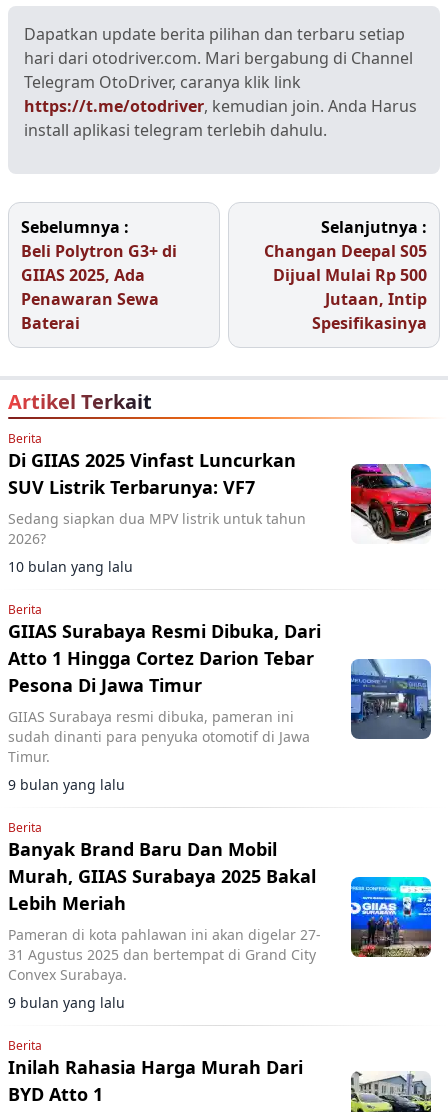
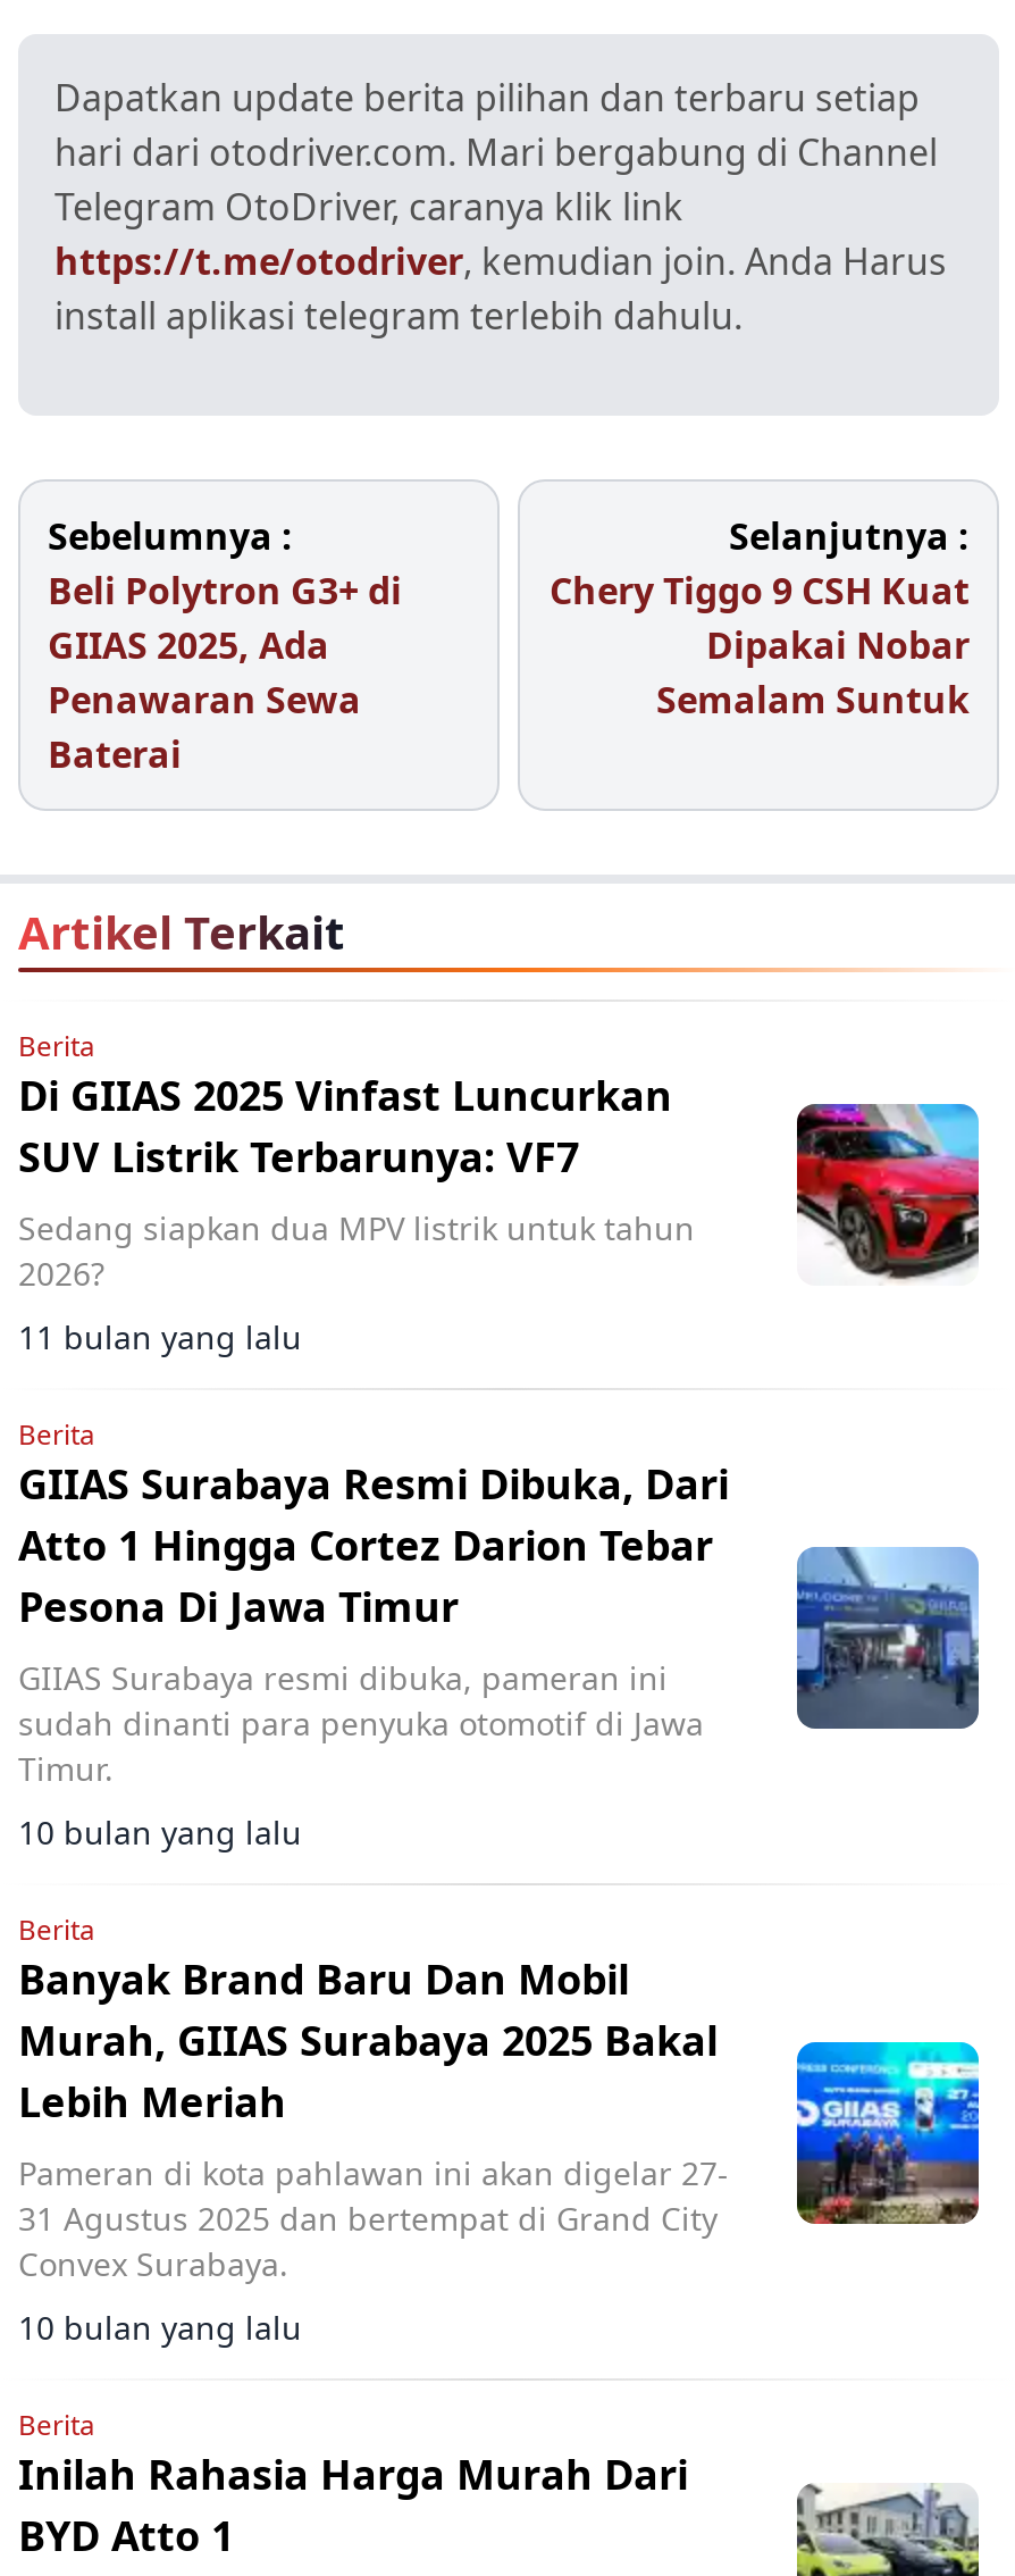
[264,240,427,334] Changan Deepal S05 | Dijual Mulai Rp 500 | Jutaan, Intip | Spesifikasinya -> [550,566,970,725] Chery Tiggo 9 CSH Kuat | Dipakai Nobar | Semalam Suntuk
[8,557,133,576] 10 bulan yang lalu -> [18,1315,302,1358] 11 bulan yang lalu
[8,775,125,794] 9 bulan yang lalu -> [18,1810,302,1854] 10 bulan yang lalu
[8,993,125,1012] 9 bulan yang lalu -> [18,2306,302,2349] 10 bulan yang lalu

